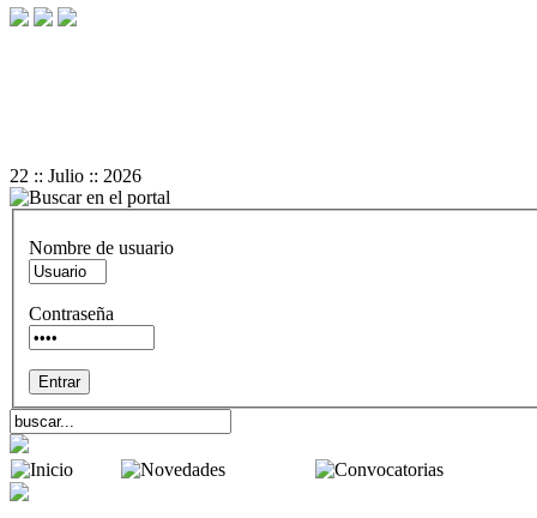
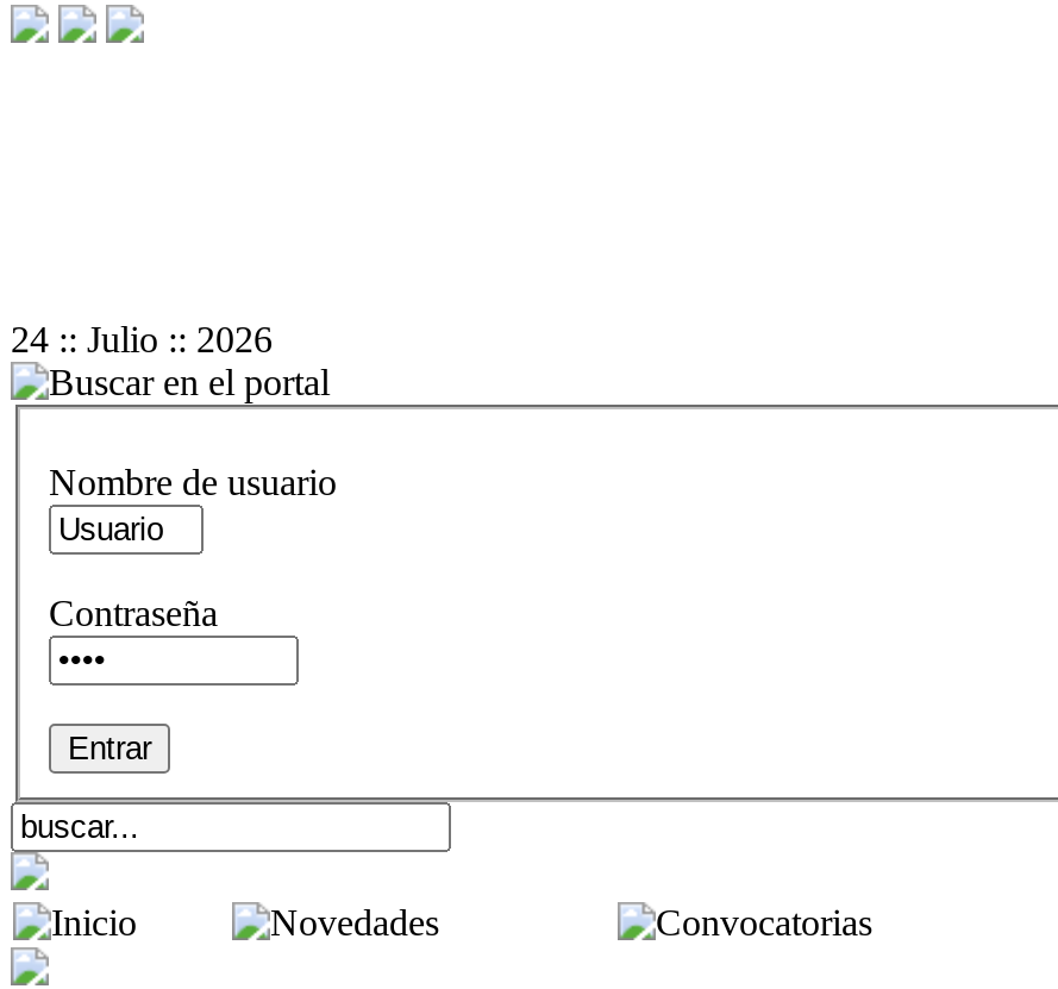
[10,166,141,186] 22 :: Julio :: 2026 -> [11,320,273,360] 24 :: Julio :: 2026

